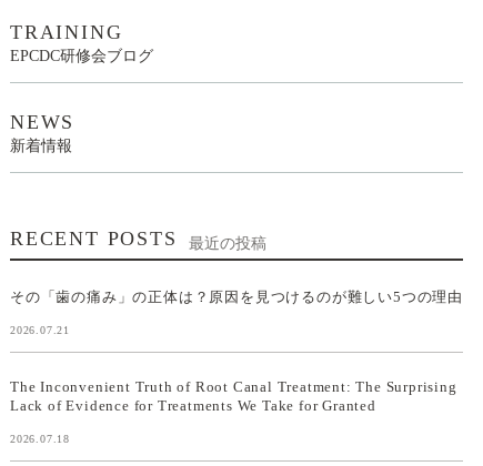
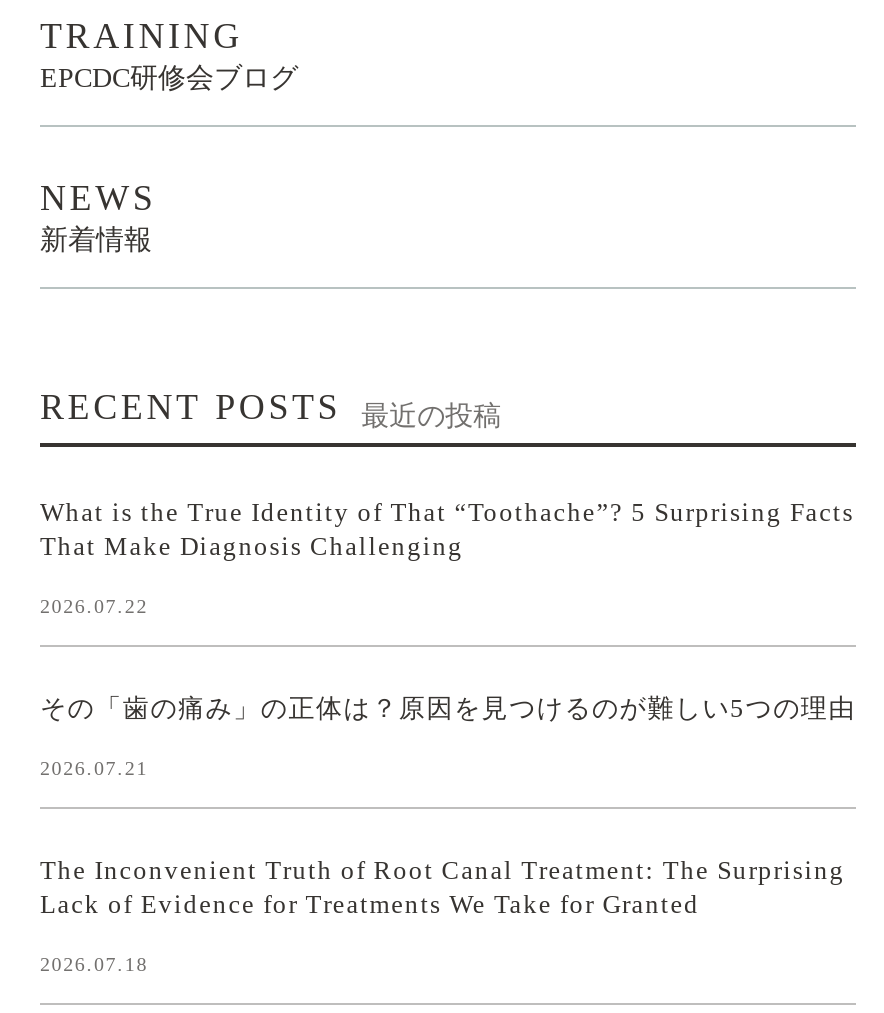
none -> [40,497,854,617] What is the True Identity of That “Toothache”? 5 Surprising Facts | That Make Diagnosis Challenging | 2026.07.22

